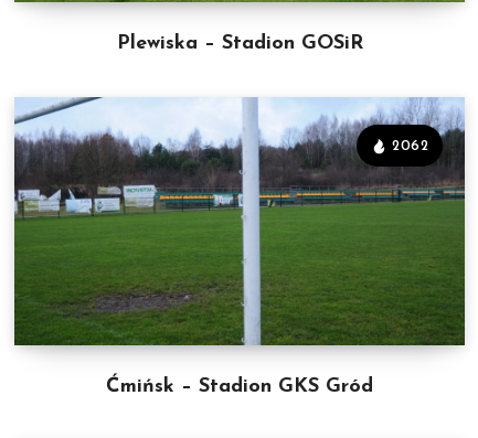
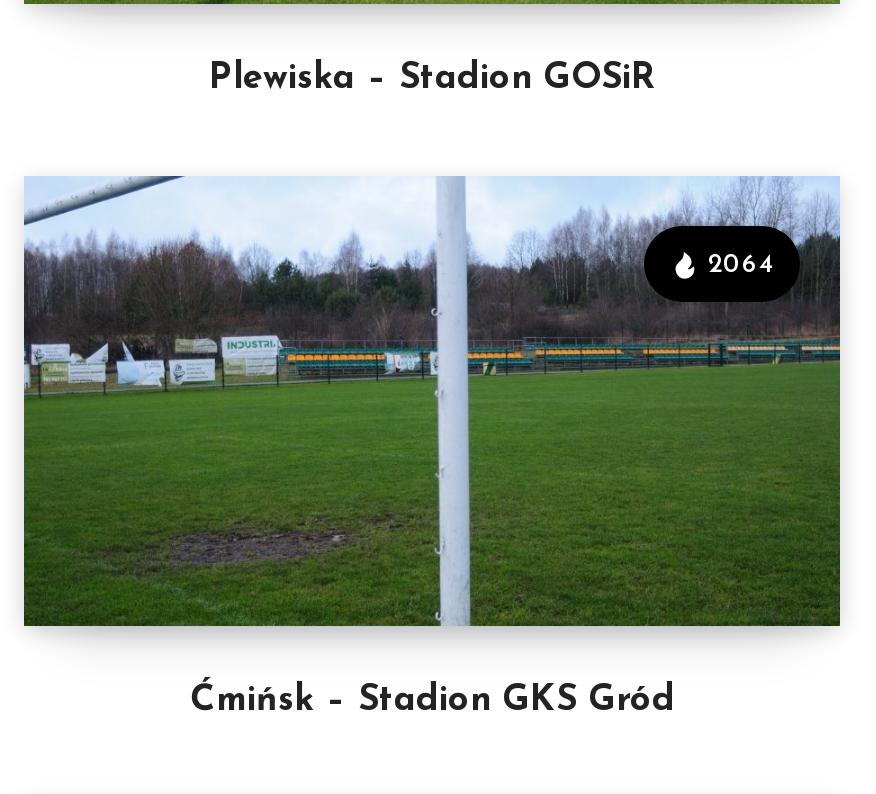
[387,139,428,153] 2062 -> [699,252,774,278] 2064

